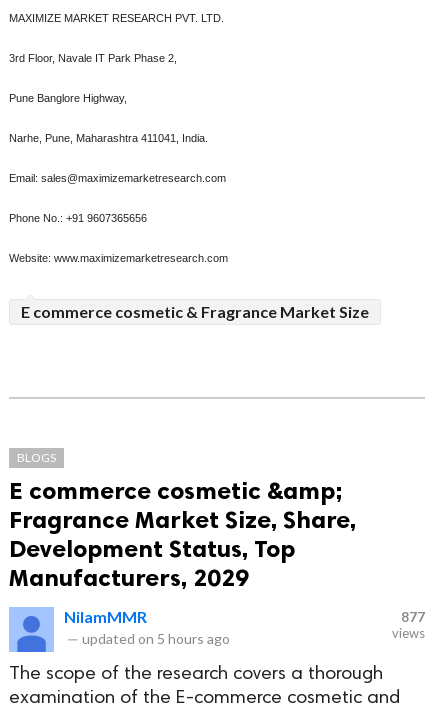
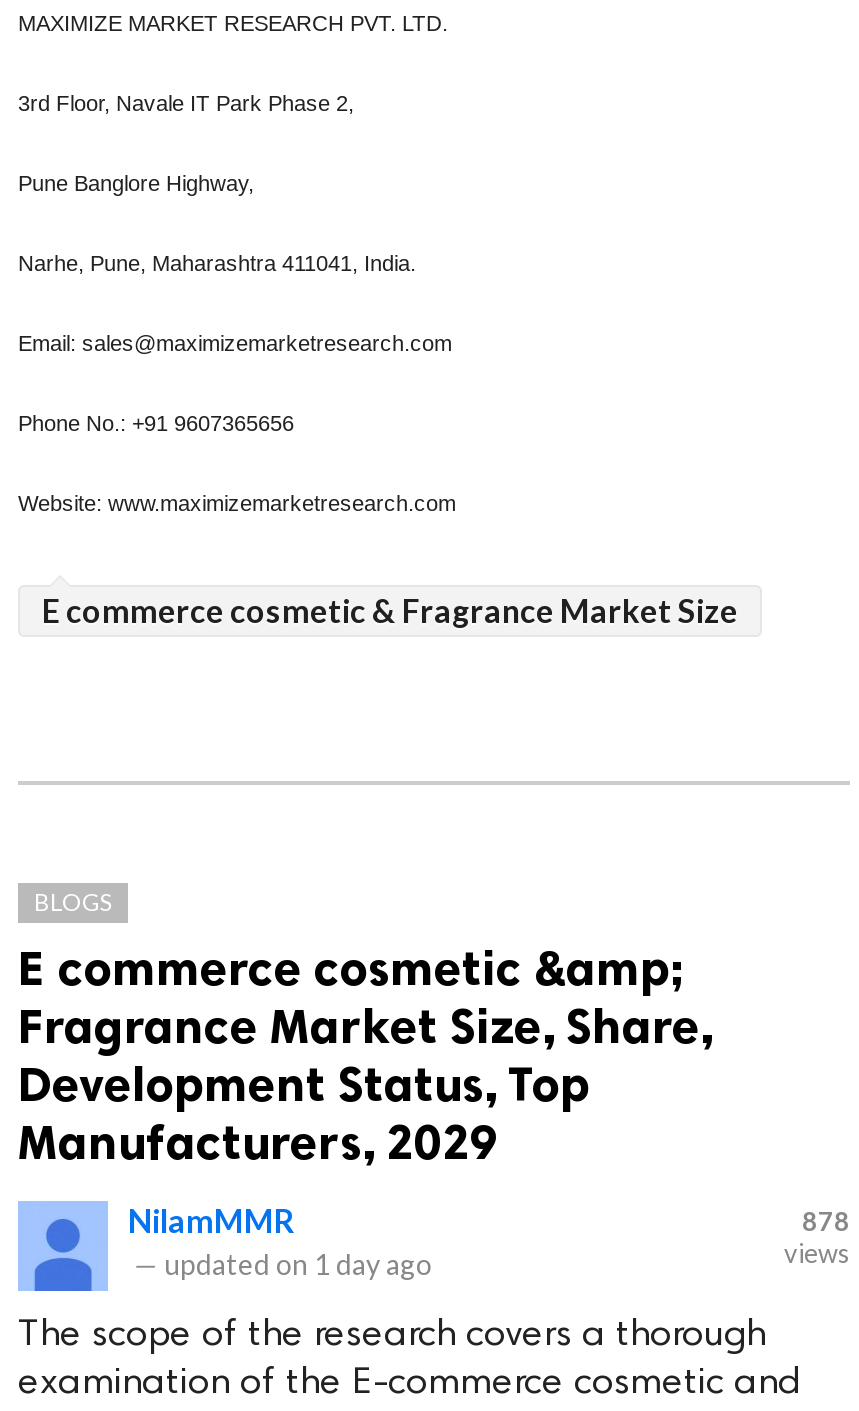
[401,609,425,625] 877 -> [802,1205,850,1237] 878
[66,630,230,647] — updated on 5 hours ago -> [132,1247,432,1281] — updated on 1 day ago

